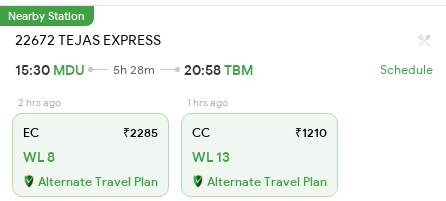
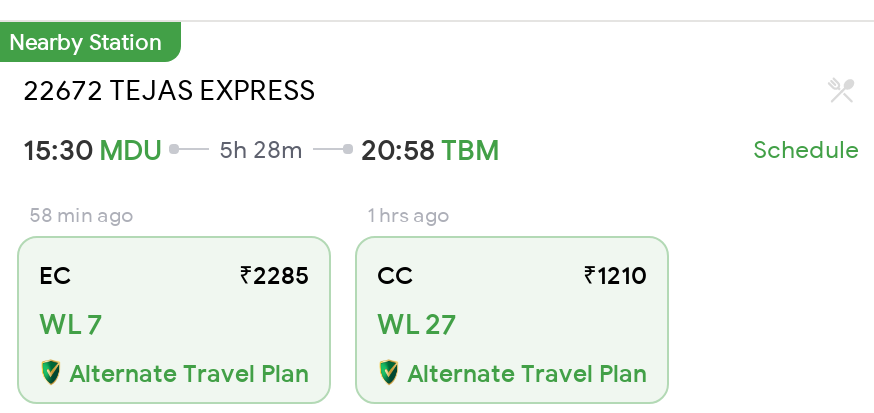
[18,96,61,109] 2 hrs ago -> [29,202,133,228] 58 min ago
[23,148,55,166] WL 8 -> [39,306,103,342] WL 7
[192,148,230,166] WL 13 -> [377,306,457,342] WL 27

